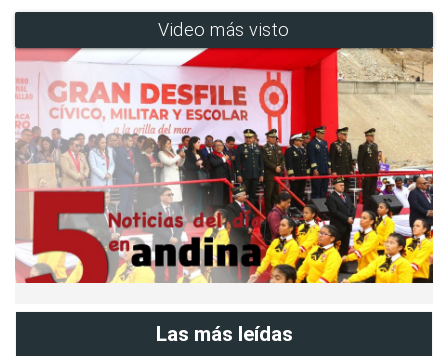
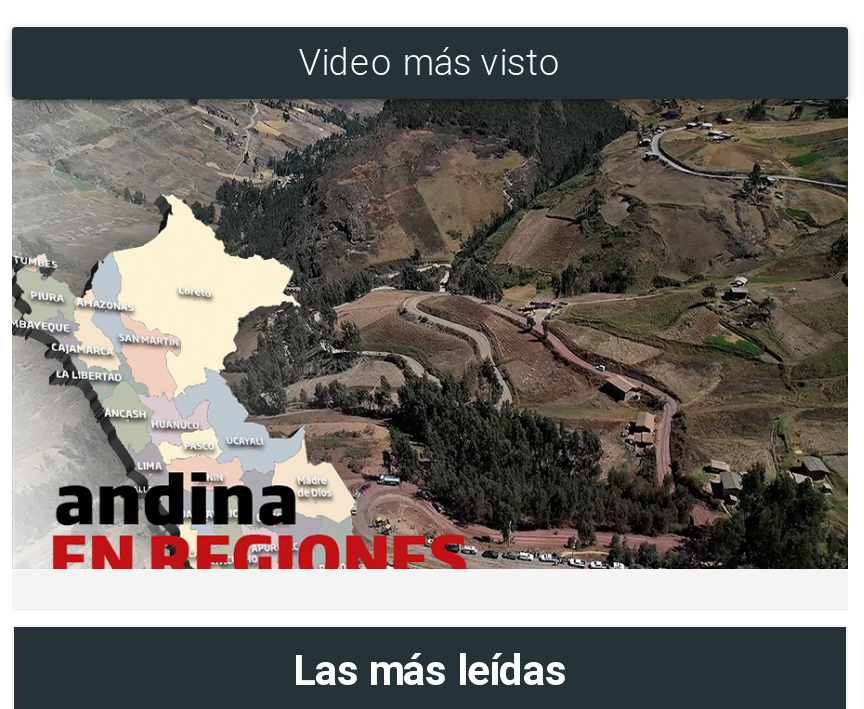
[15,47,434,284] [image] -> [10,99,850,571] [image]

